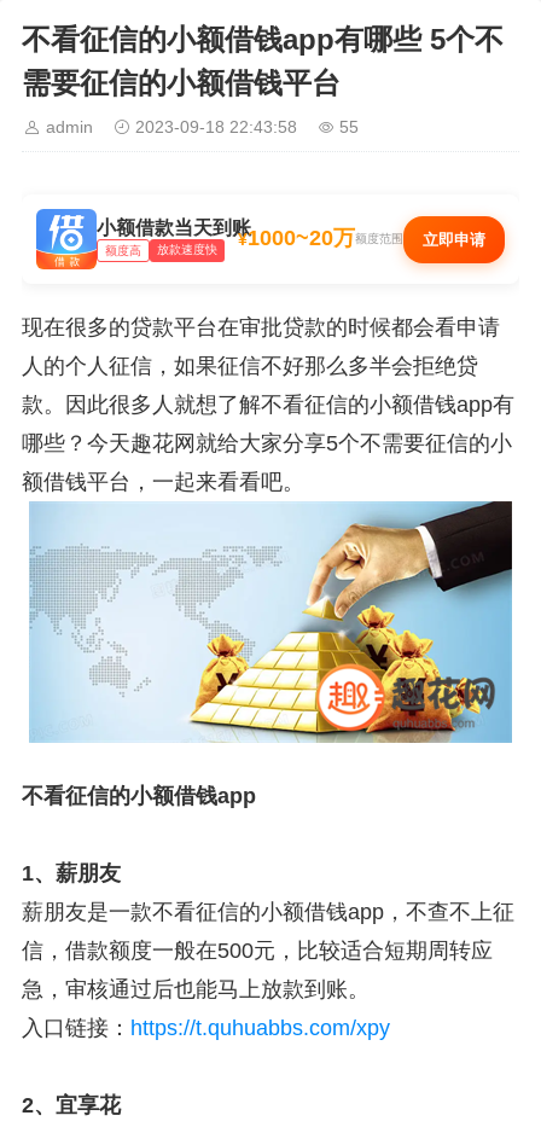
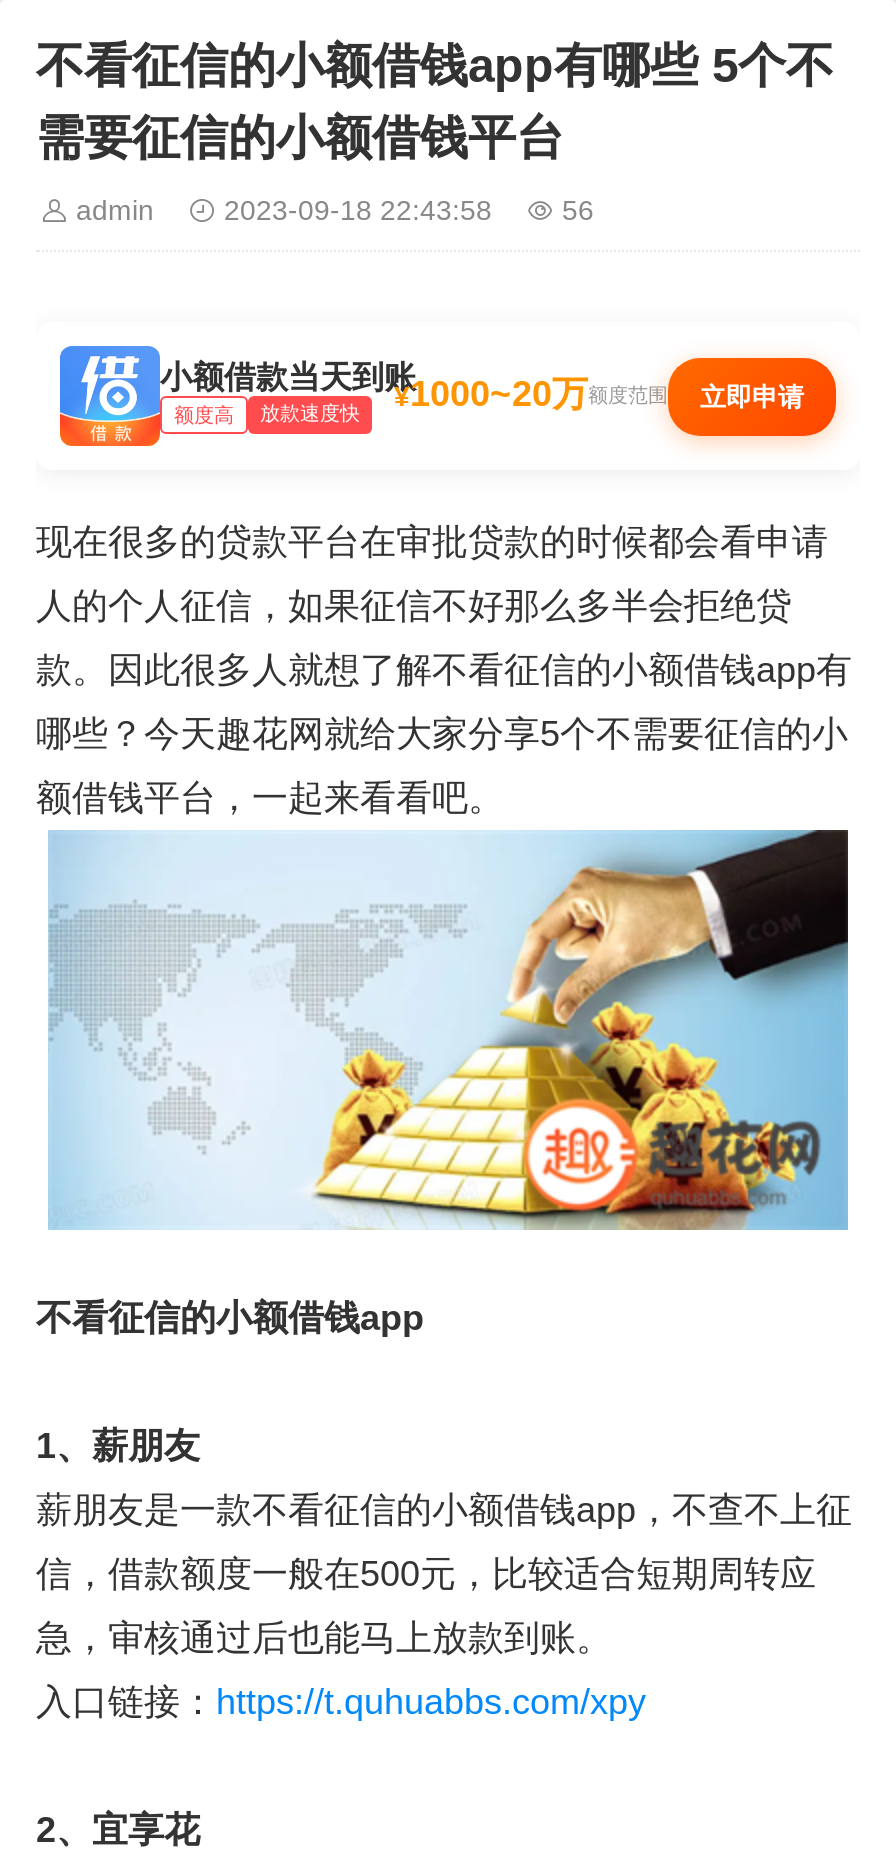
[339,117,359,136] 55 -> [562,194,594,226] 56

